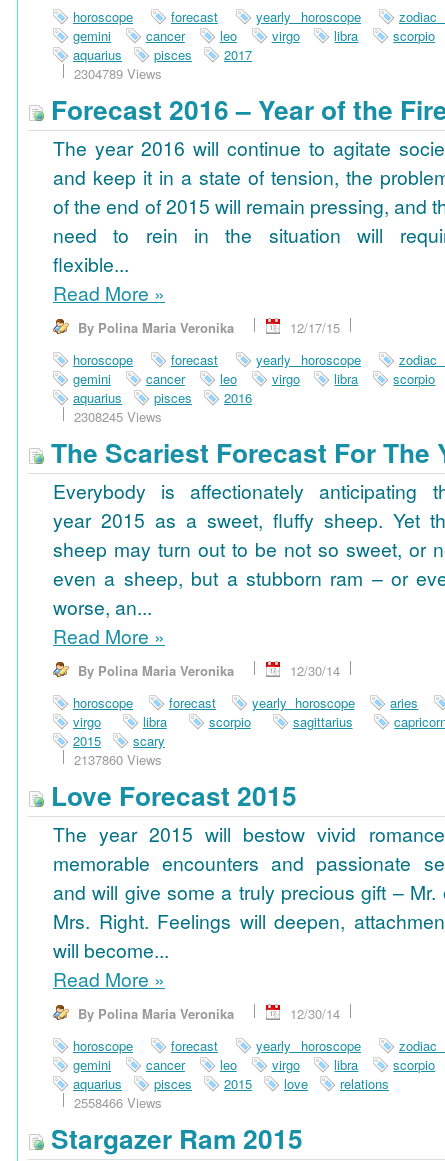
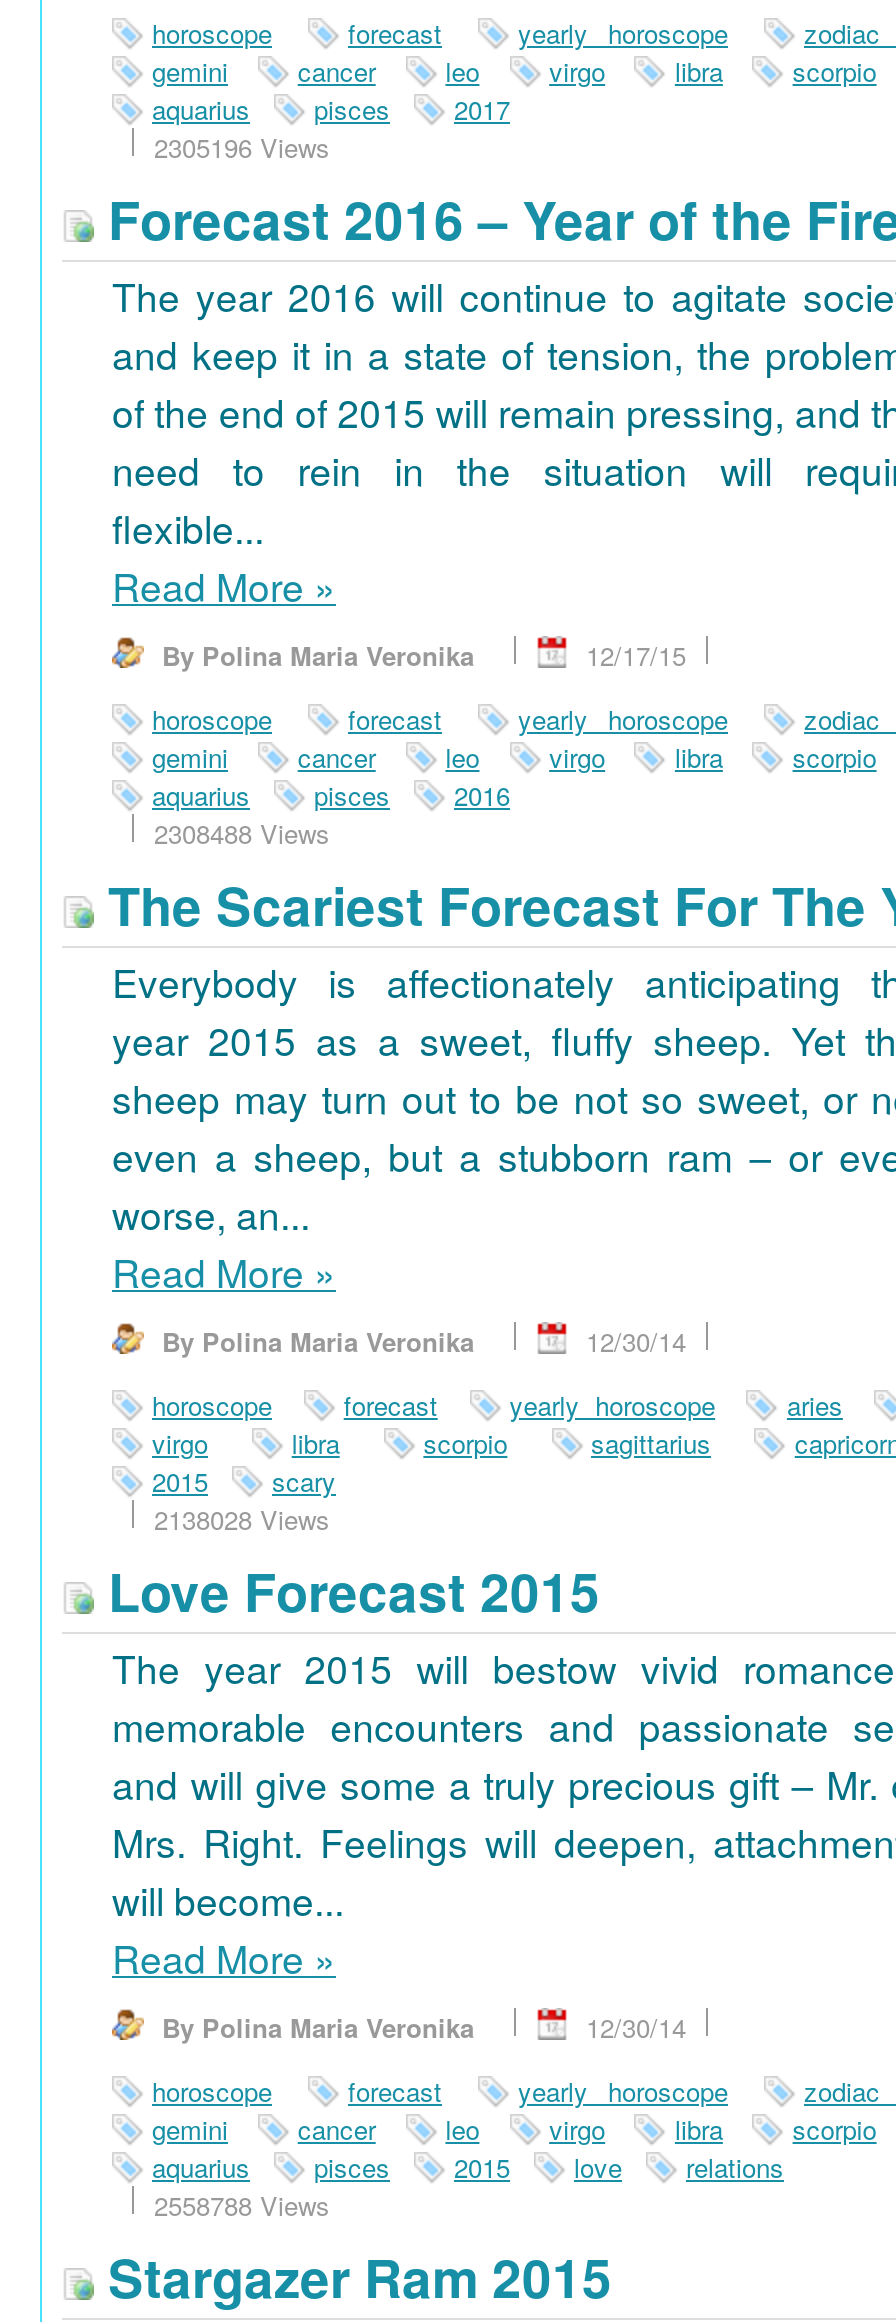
[74,64,162,83] 2304789 Views -> [154,128,330,166] 2305196 Views
[74,407,162,426] 2308245 Views -> [154,814,330,852] 2308488 Views
[74,750,162,769] 2137860 Views -> [154,1500,330,1538] 2138028 Views
[74,1093,162,1112] 2558466 Views -> [154,2186,330,2224] 2558788 Views

